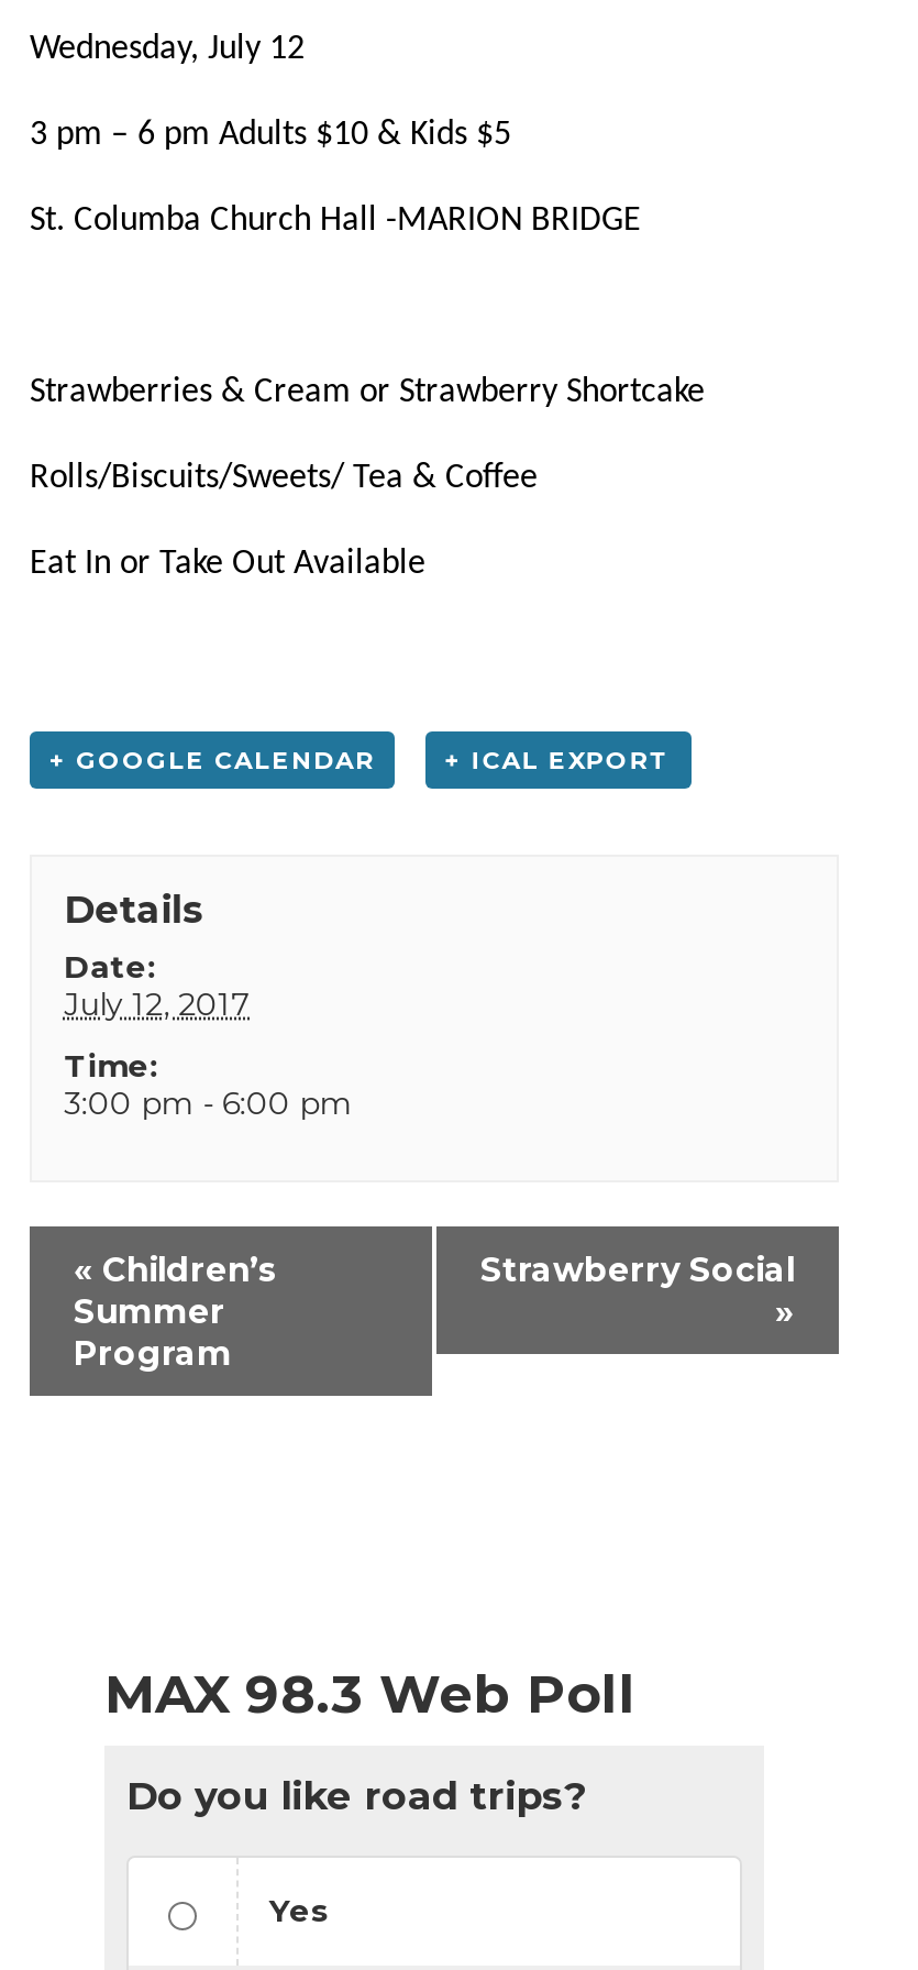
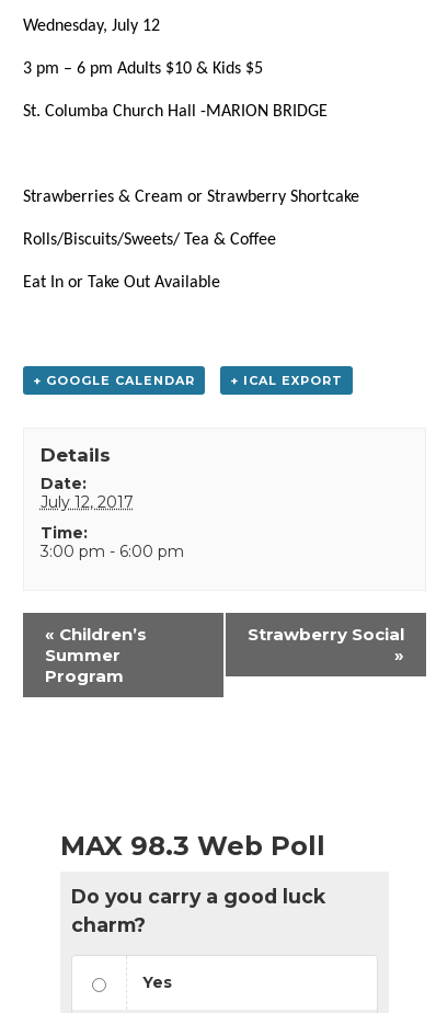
[126,1773,586,1819] Do you like road trips? -> [71,885,325,937] Do you carry a good luck | charm?

